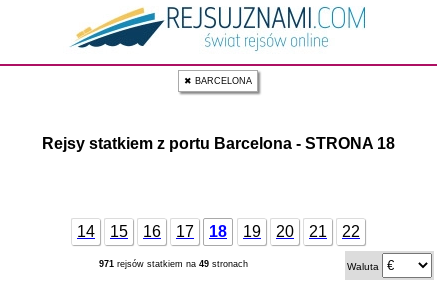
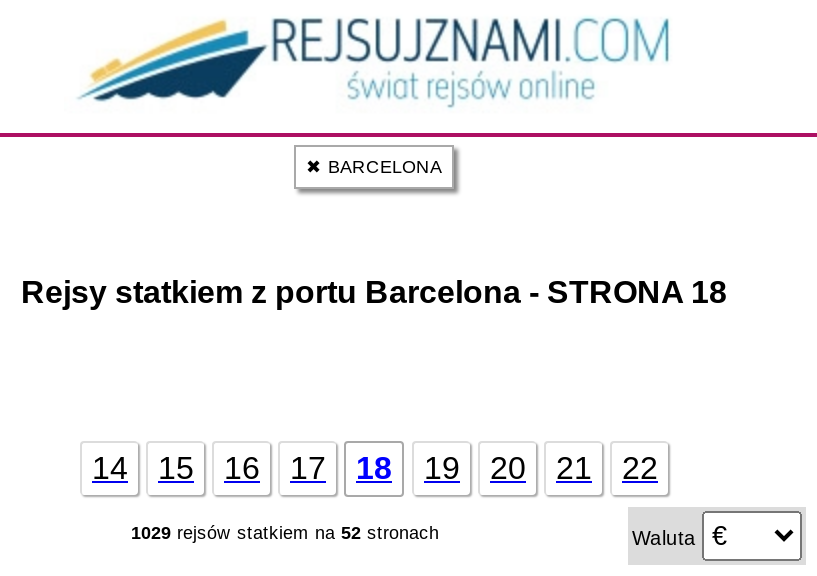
[99,259,248,269] 971 rejsów statkiem na 49 stronach -> [131,523,439,543] 1029 rejsów statkiem na 52 stronach

